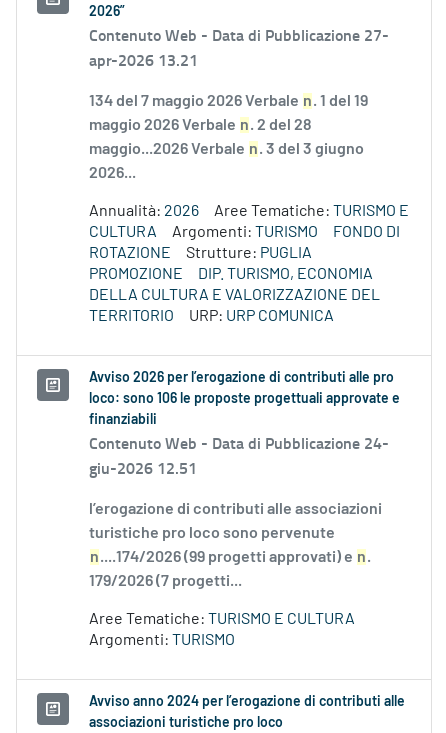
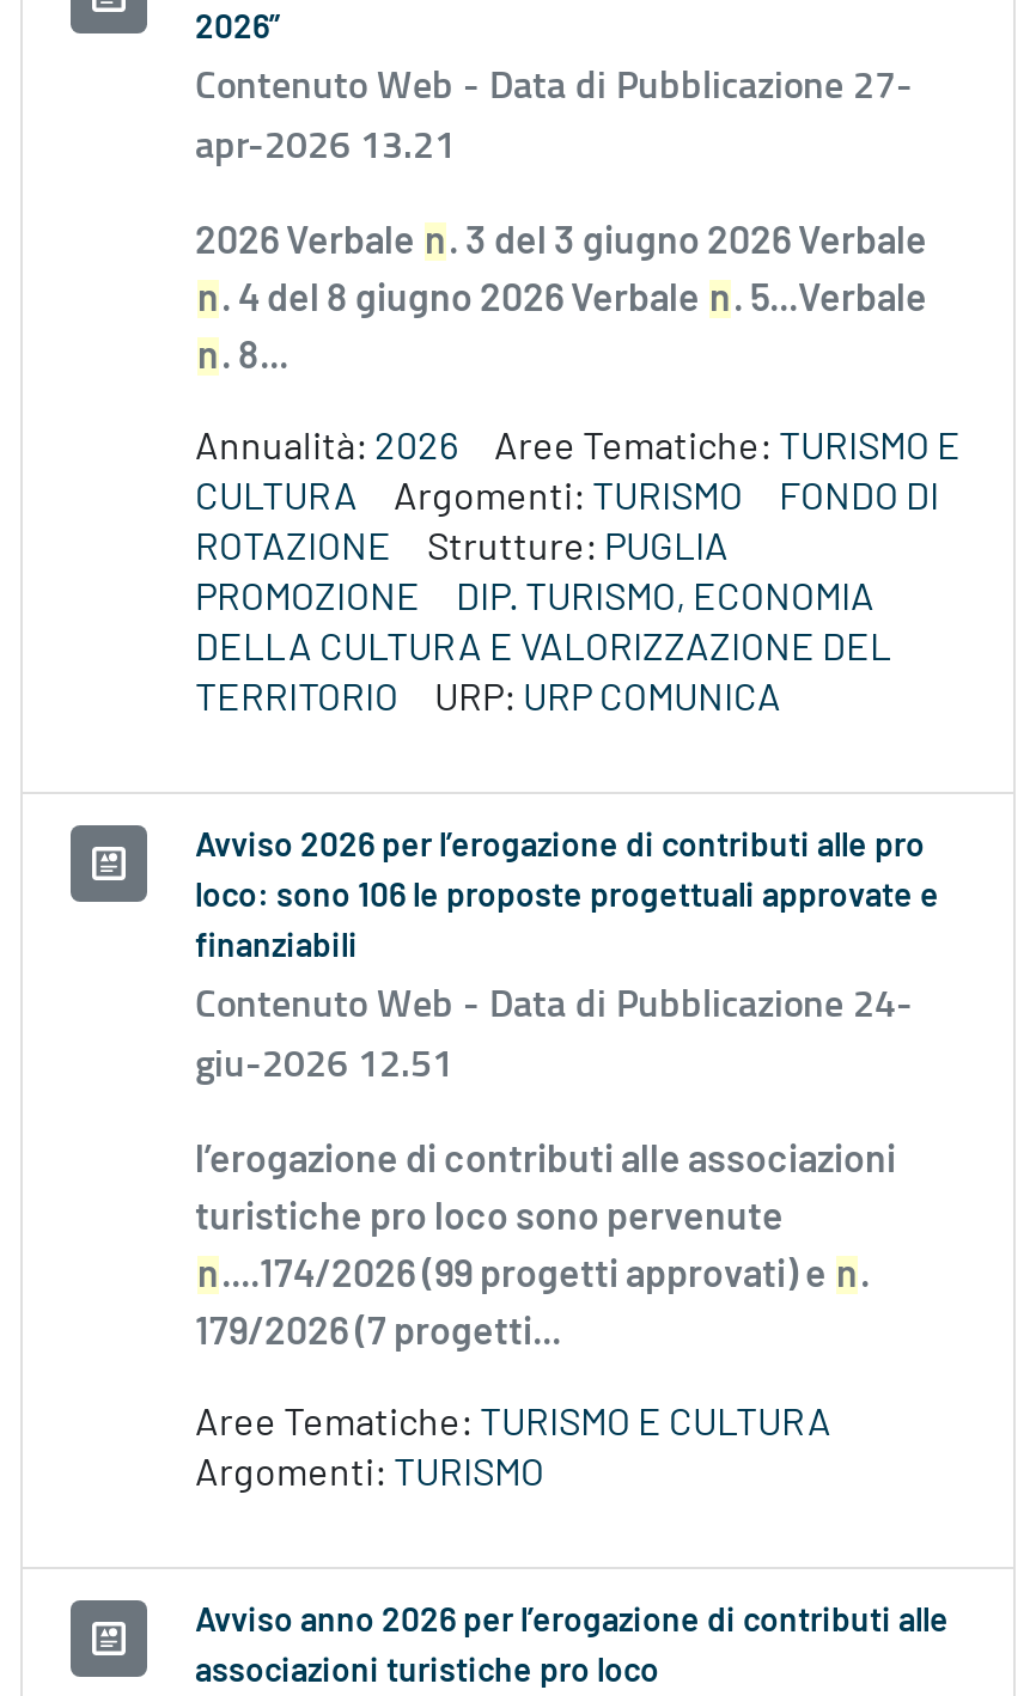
[89,93,368,181] 134 del 7 maggio 2026 Verbale n. 1 del 19 | maggio 2026 Verbale n. 2 del 28 | maggio...2026 Verbale n. 3 del 3 giugno | 2026... -> [195,223,927,376] 2026 Verbale n. 3 del 3 giugno 2026 Verbale | n. 4 del 8 giugno 2026 Verbale n. 5...Verbale | n. 8...
[89,695,405,709] Avviso anno 2024 per l’erogazione di contributi alle -> [195,1606,949,1639] Avviso anno 2026 per l’erogazione di contributi alle

